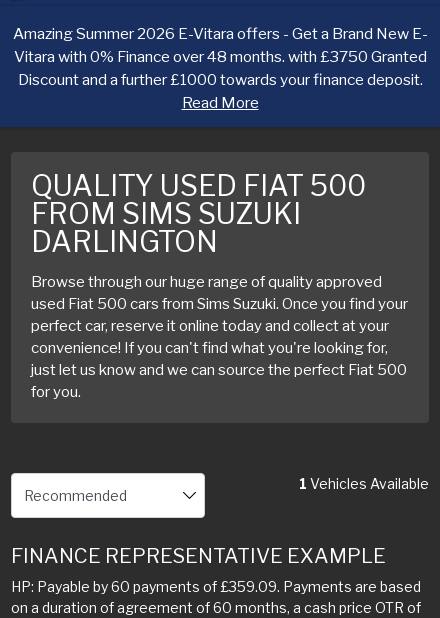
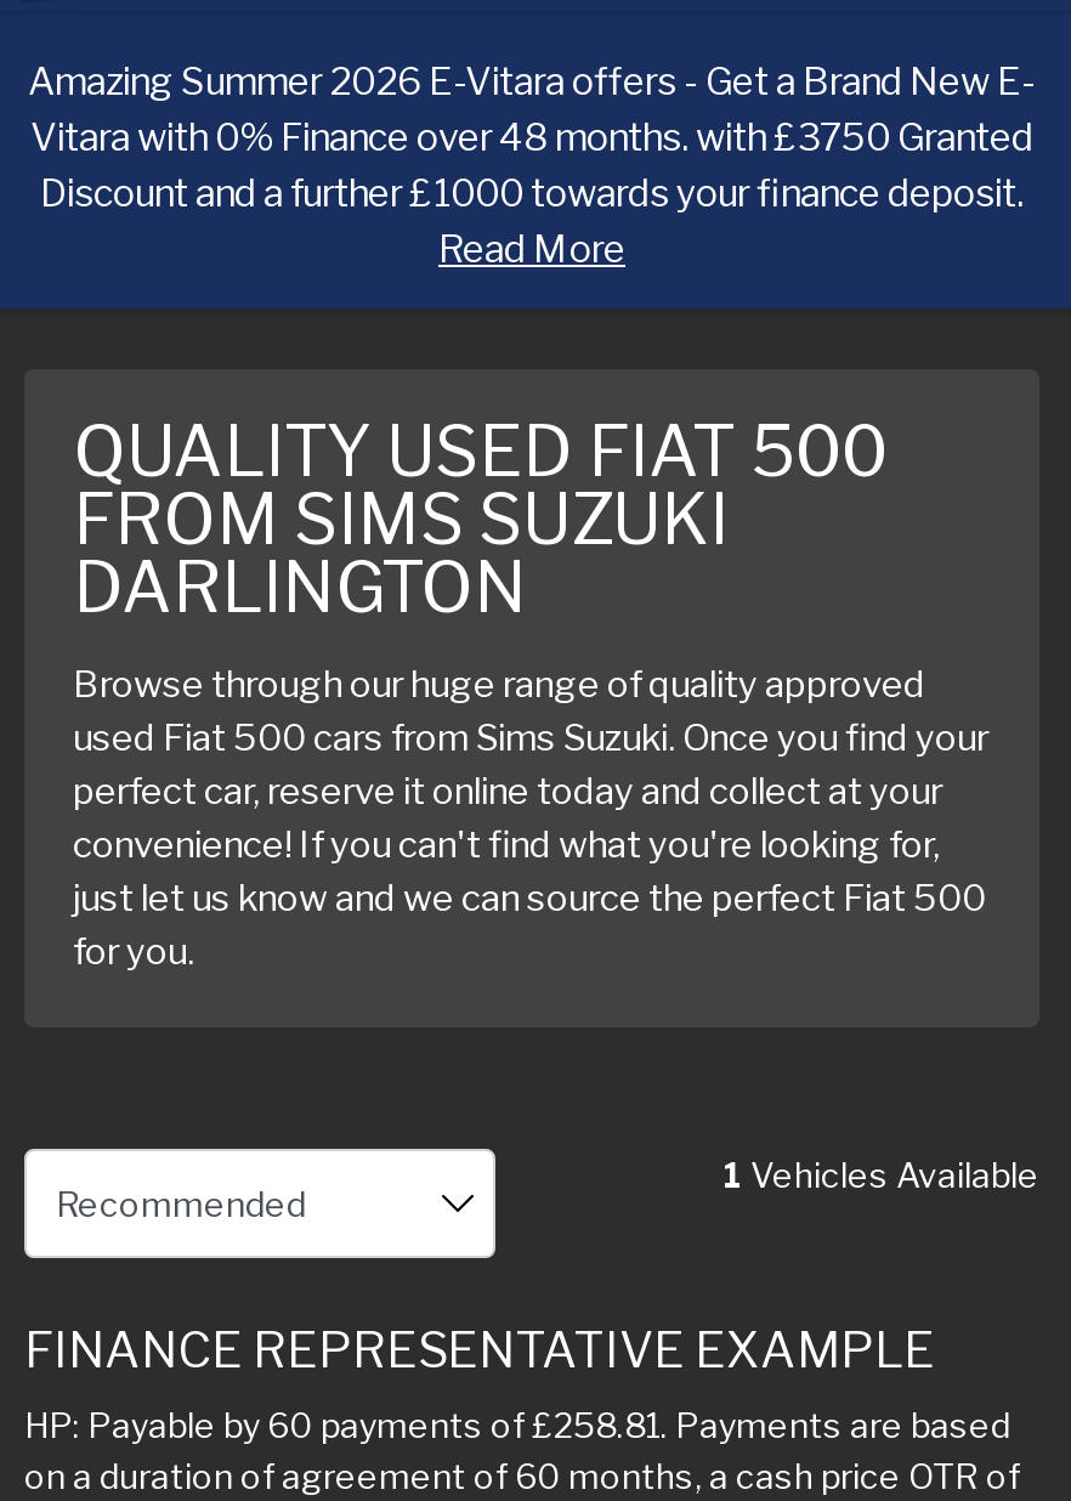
[11,578,421,595] HP: Payable by 60 payments of £359.09. Payments are based -> [24,1403,1010,1444] HP: Payable by 60 payments of £258.81. Payments are based

